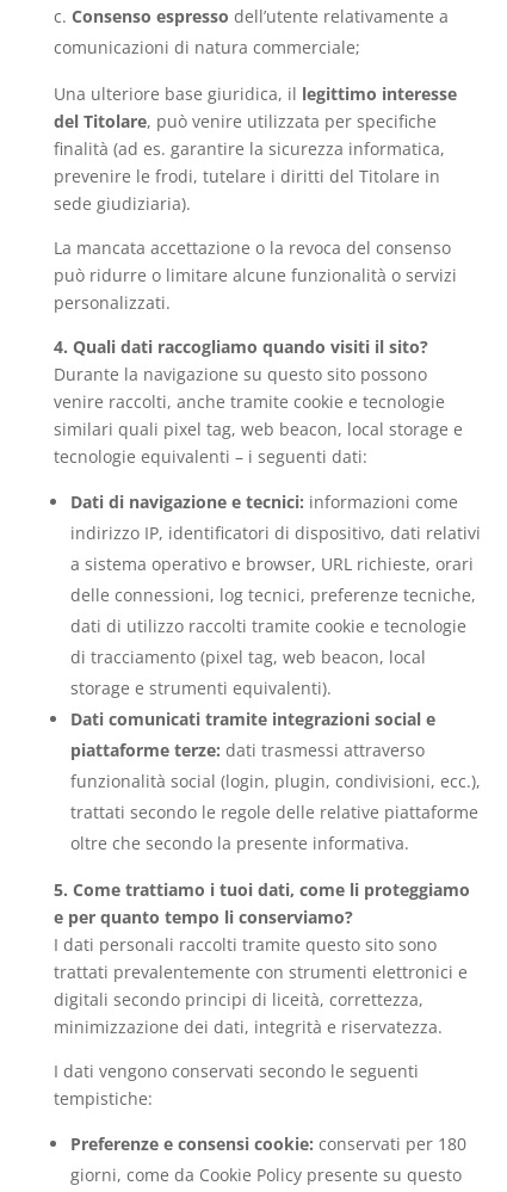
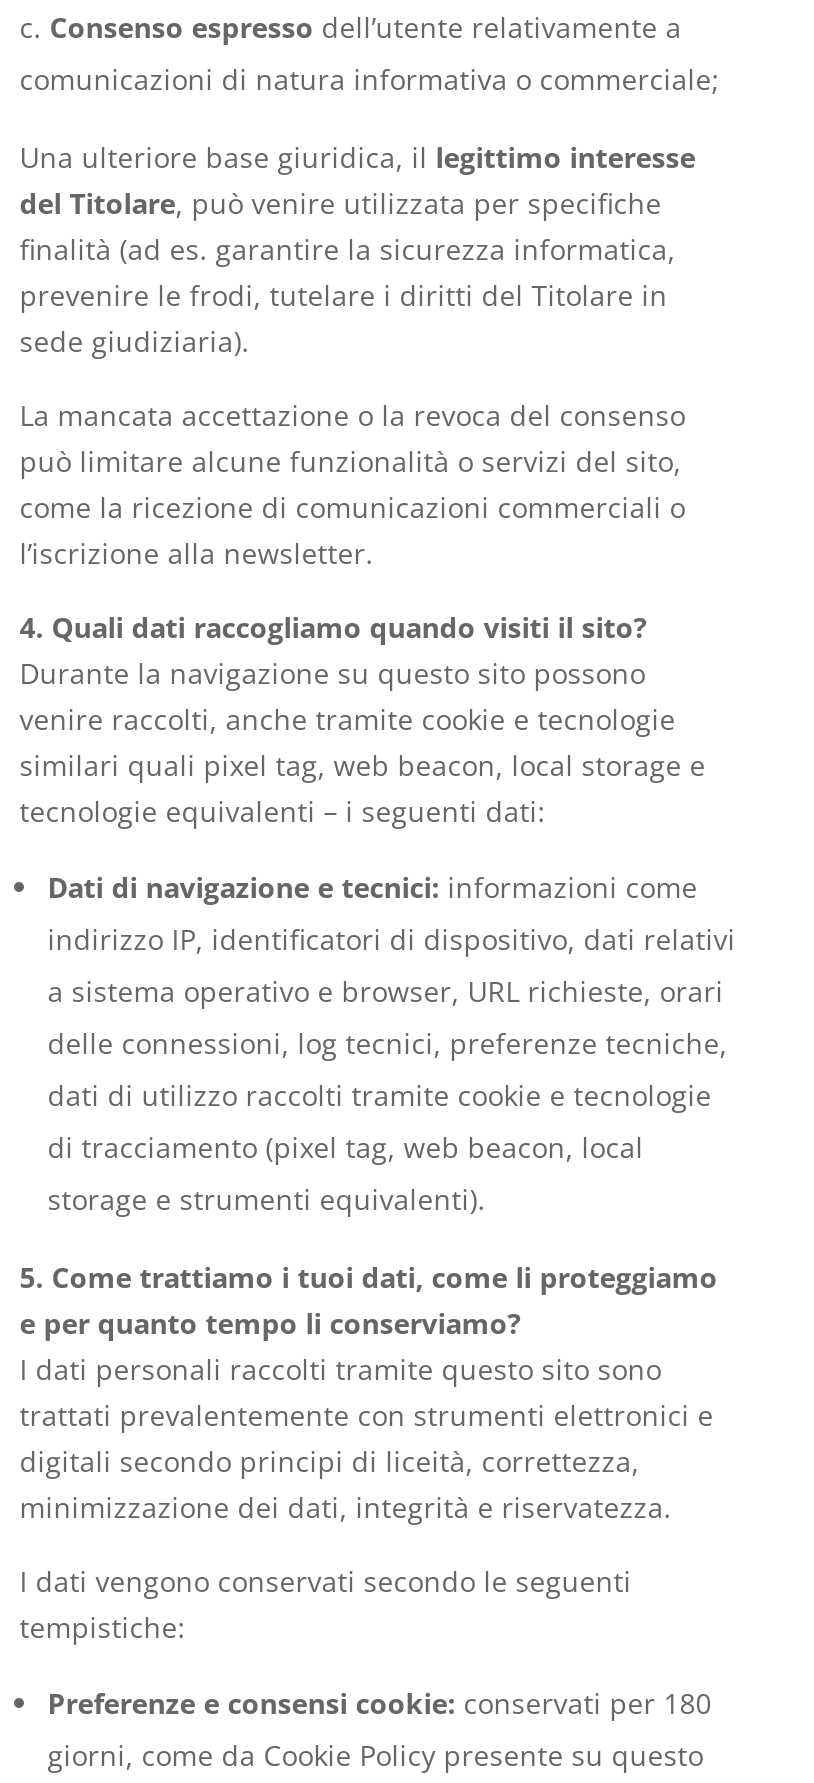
[53,36,360,58] comunicazioni di natura commerciale; -> [20,60,720,98] comunicazioni di natura informativa o commerciale;
[53,264,457,314] può ridurre o limitare alcune funzionalità o servizi | personalizzati. -> [20,442,686,572] può limitare alcune funzionalità o servizi del sito, | come la ricezione di comunicazioni commerciali o | l’iscrizione alla newsletter.
moved [53,335,481,699] -> [20,608,736,1218]: 4. Quali dati raccogliamo quando visiti il sito? | Durante la navigazione su questo sito possono | venire raccolti, anche tramite cookie e tecnologie | ... | di tracciamento (pixel tag, web beacon, local | storage e strumenti equivalenti).
[70,708,481,854] Dati comunicati tramite integrazioni social e | piattaforme terze: dati trasmessi attraverso | funzionalità social (login, plugin, condivisioni, ecc.), | trattati secondo le regole delle relative piattaforme | oltre che secondo la presente informativa. -> none

